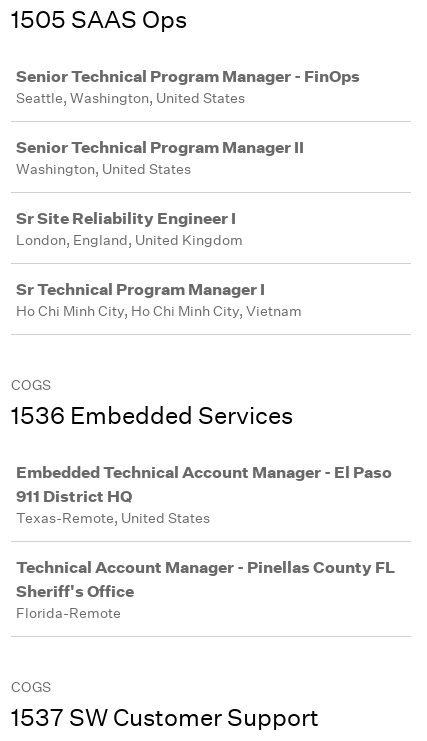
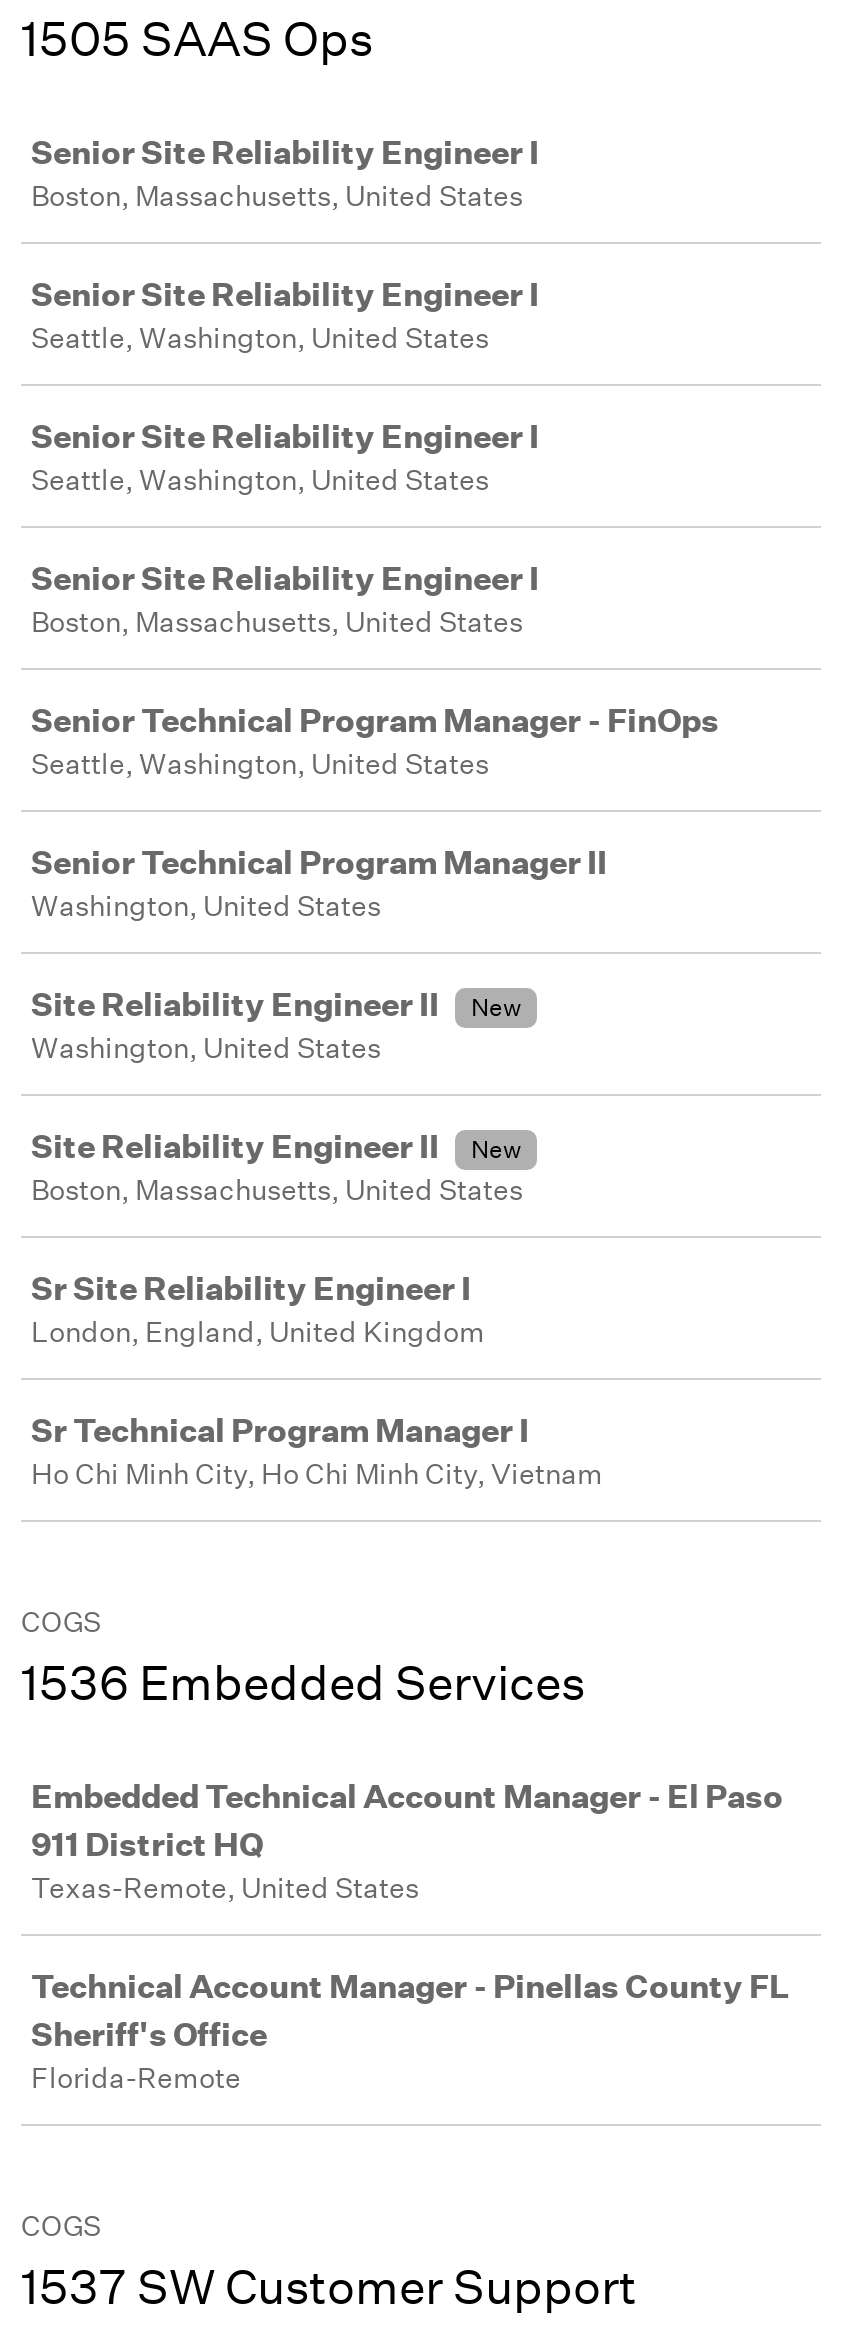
none -> [31,132,539,640] Senior Site Reliability Engineer I | Boston, Massachusetts, United States | Senior Site Reliability Engineer I | Seattle, Washington, United States | Senior Site Reliability Engineer I | Seattle, Washington, United States | Senior Site Reliability Engineer I | Boston, Massachusetts, United States
none -> [31,984,523,1208] Site Reliability Engineer II | New | Washington, United States | Site Reliability Engineer II | New | Boston, Massachusetts, United States

